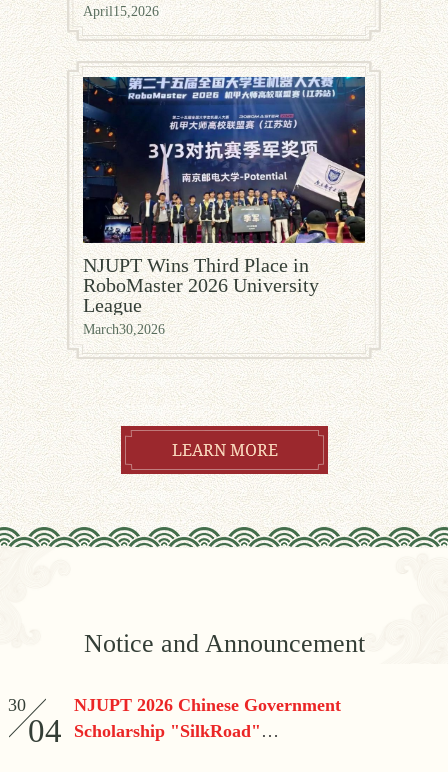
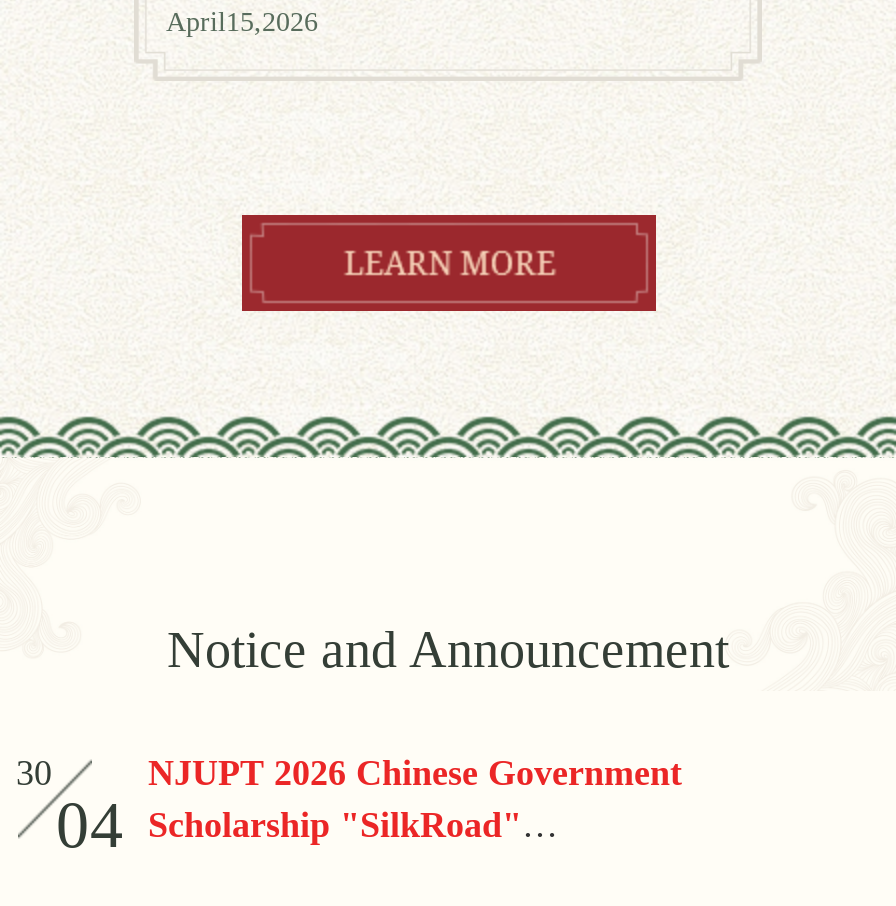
[82,76,366,337] [image] | NJUPT Wins Third Place in | RoboMaster 2026 University | League | March30,2026 -> none

